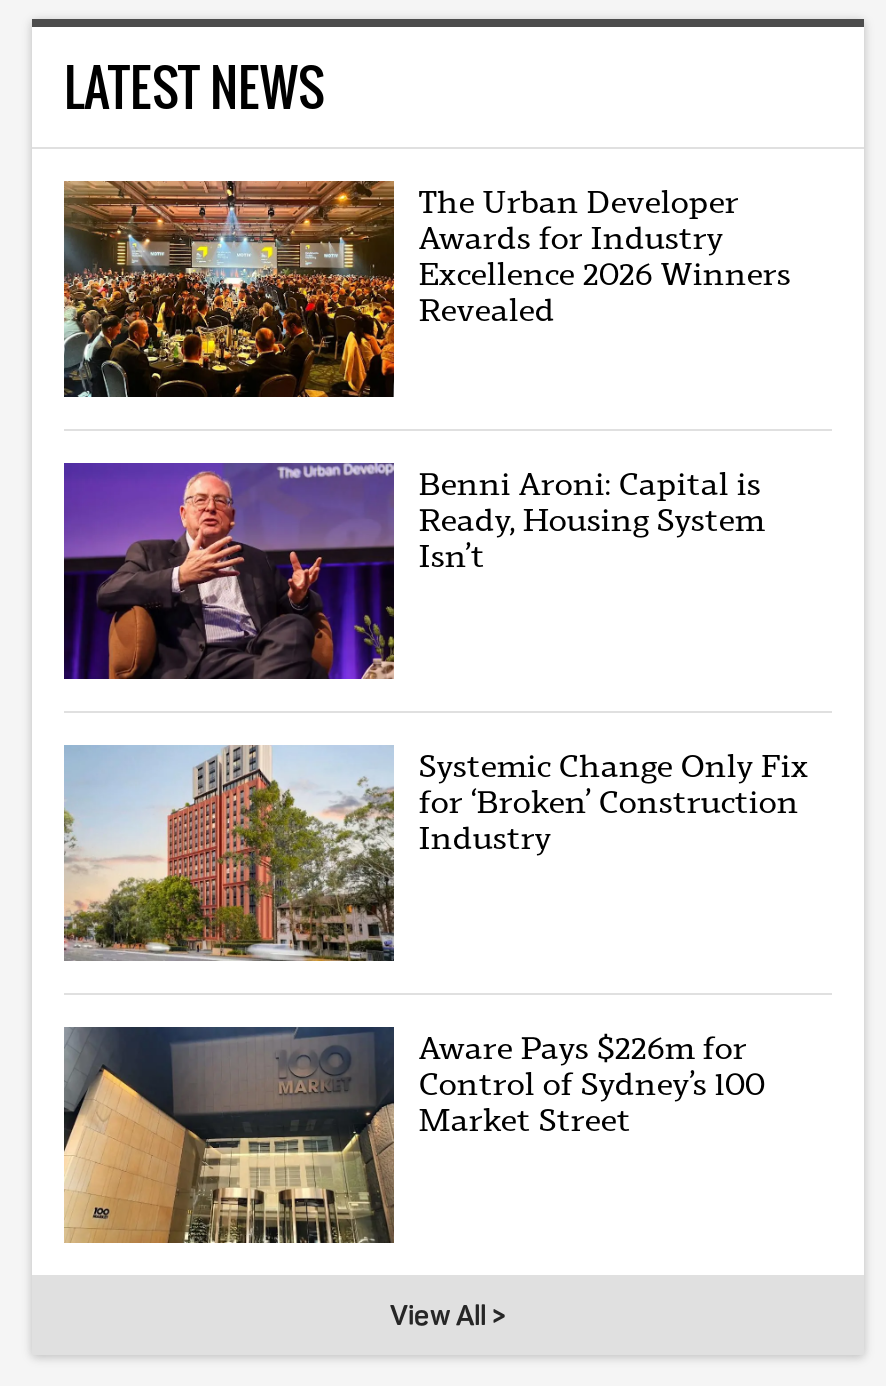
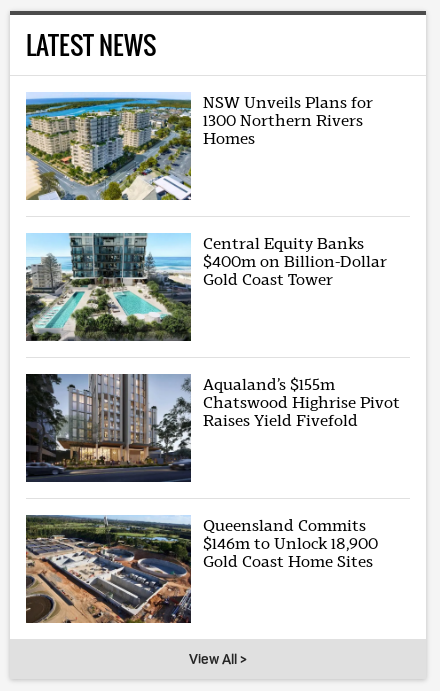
[62,179,791,399] [image] | The Urban Developer | Awards for Industry | Excellence 2026 Winners | Revealed -> [25,92,373,201] [image] | NSW Unveils Plans for | 1300 Northern Rivers | Homes
[62,461,765,681] [image] | Benni Aroni: Capital is | Ready, Housing System | Isn’t -> [25,232,387,342] [image] | Central Equity Banks | $400m on Billion-Dollar | Gold Coast Tower
[62,745,809,963] [image] | Systemic Change Only Fix | for ‘Broken’ Construction | Industry -> [25,373,400,483] [image] | Aqualand’s $155m | Chatswood Highrise Pivot | Raises Yield Fivefold
[62,1025,765,1245] [image] | Aware Pays $226m for | Control of Sydney’s 100 | Market Street -> [25,514,378,624] [image] | Queensland Commits | $146m to Unlock 18,900 | Gold Coast Home Sites

